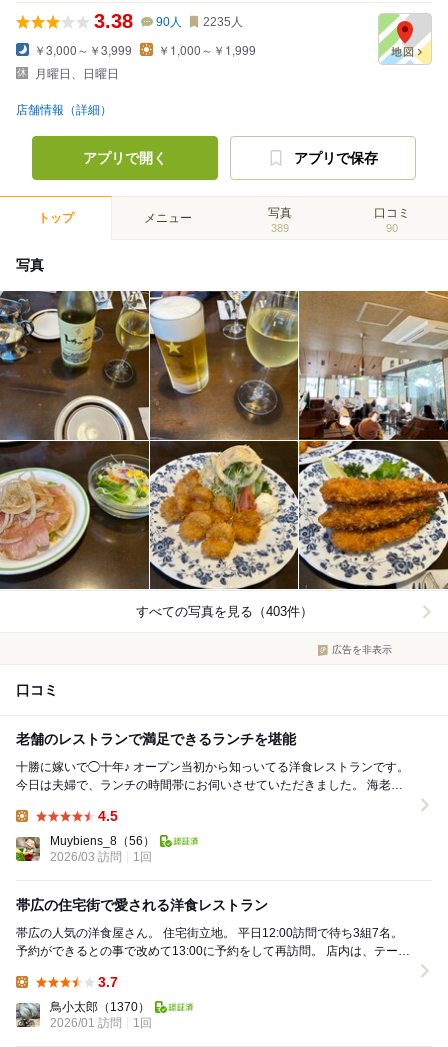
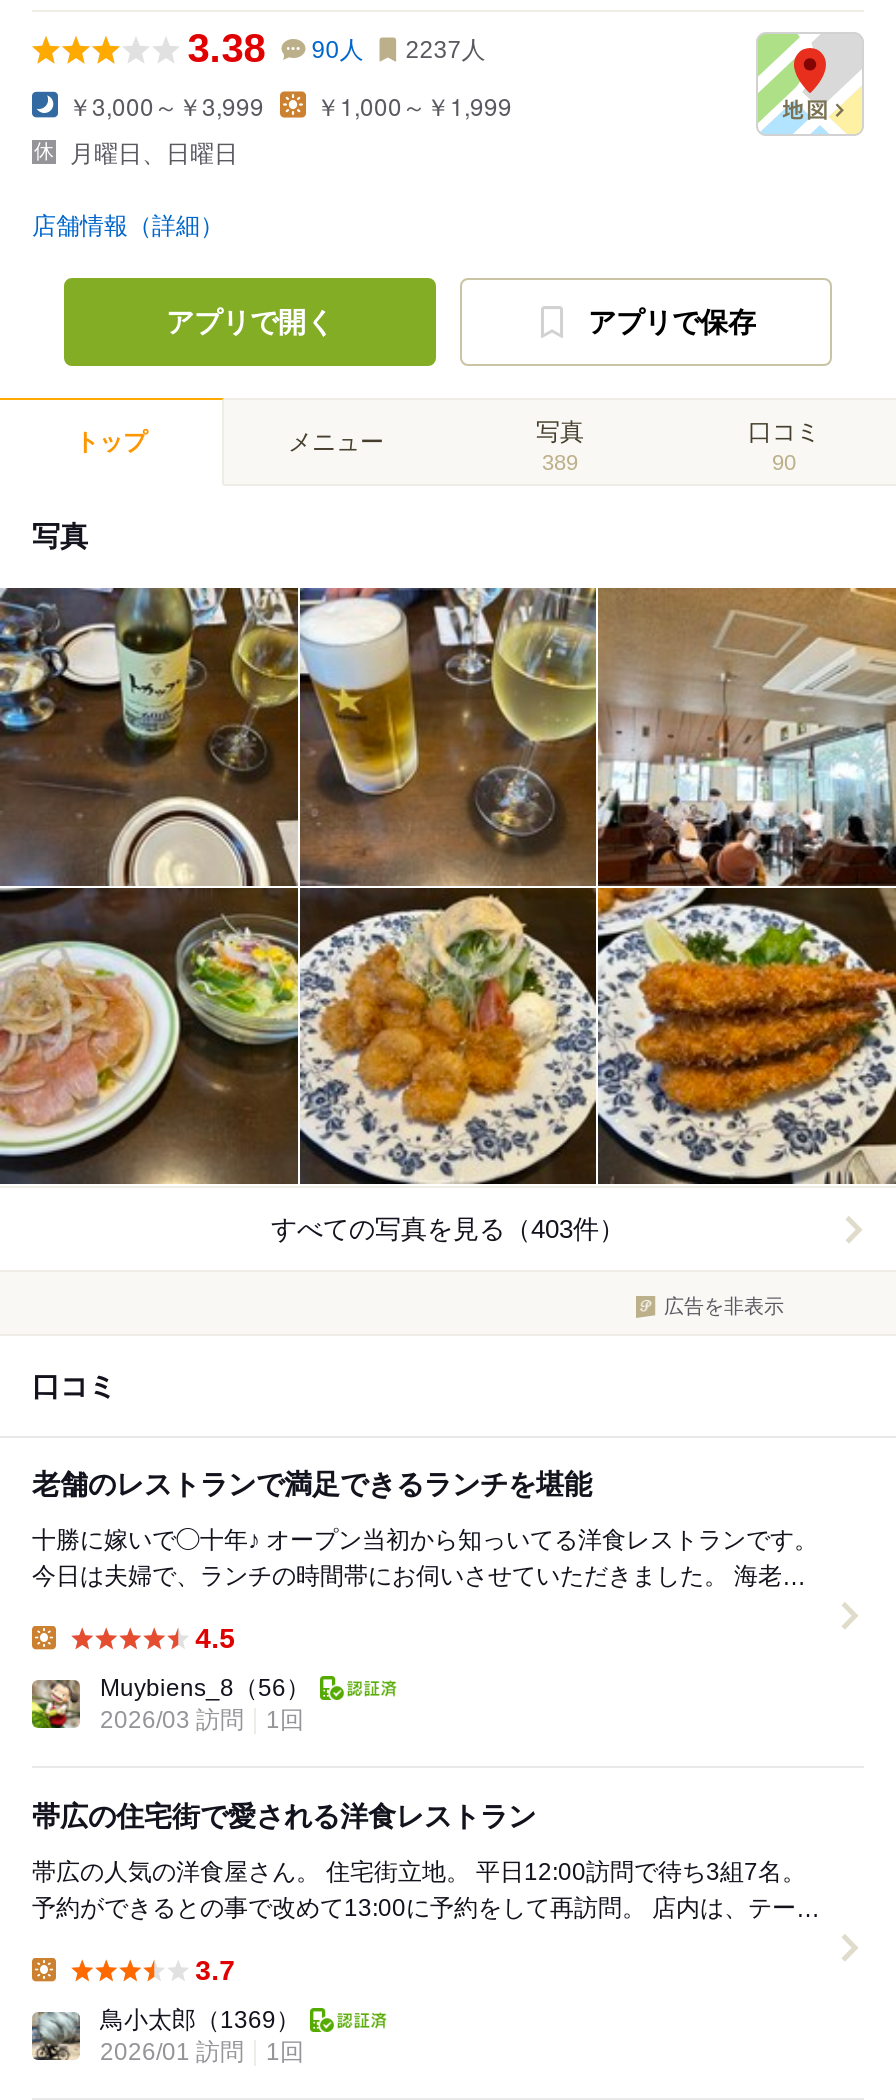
[94,10,243,32] 3.38 90人 2235人 -> [188,26,486,70] 3.38 90人 2237人
[50,1000,150,1014] 鳥小太郎（1370） -> [100,2007,300,2035] 鳥小太郎（1369）

